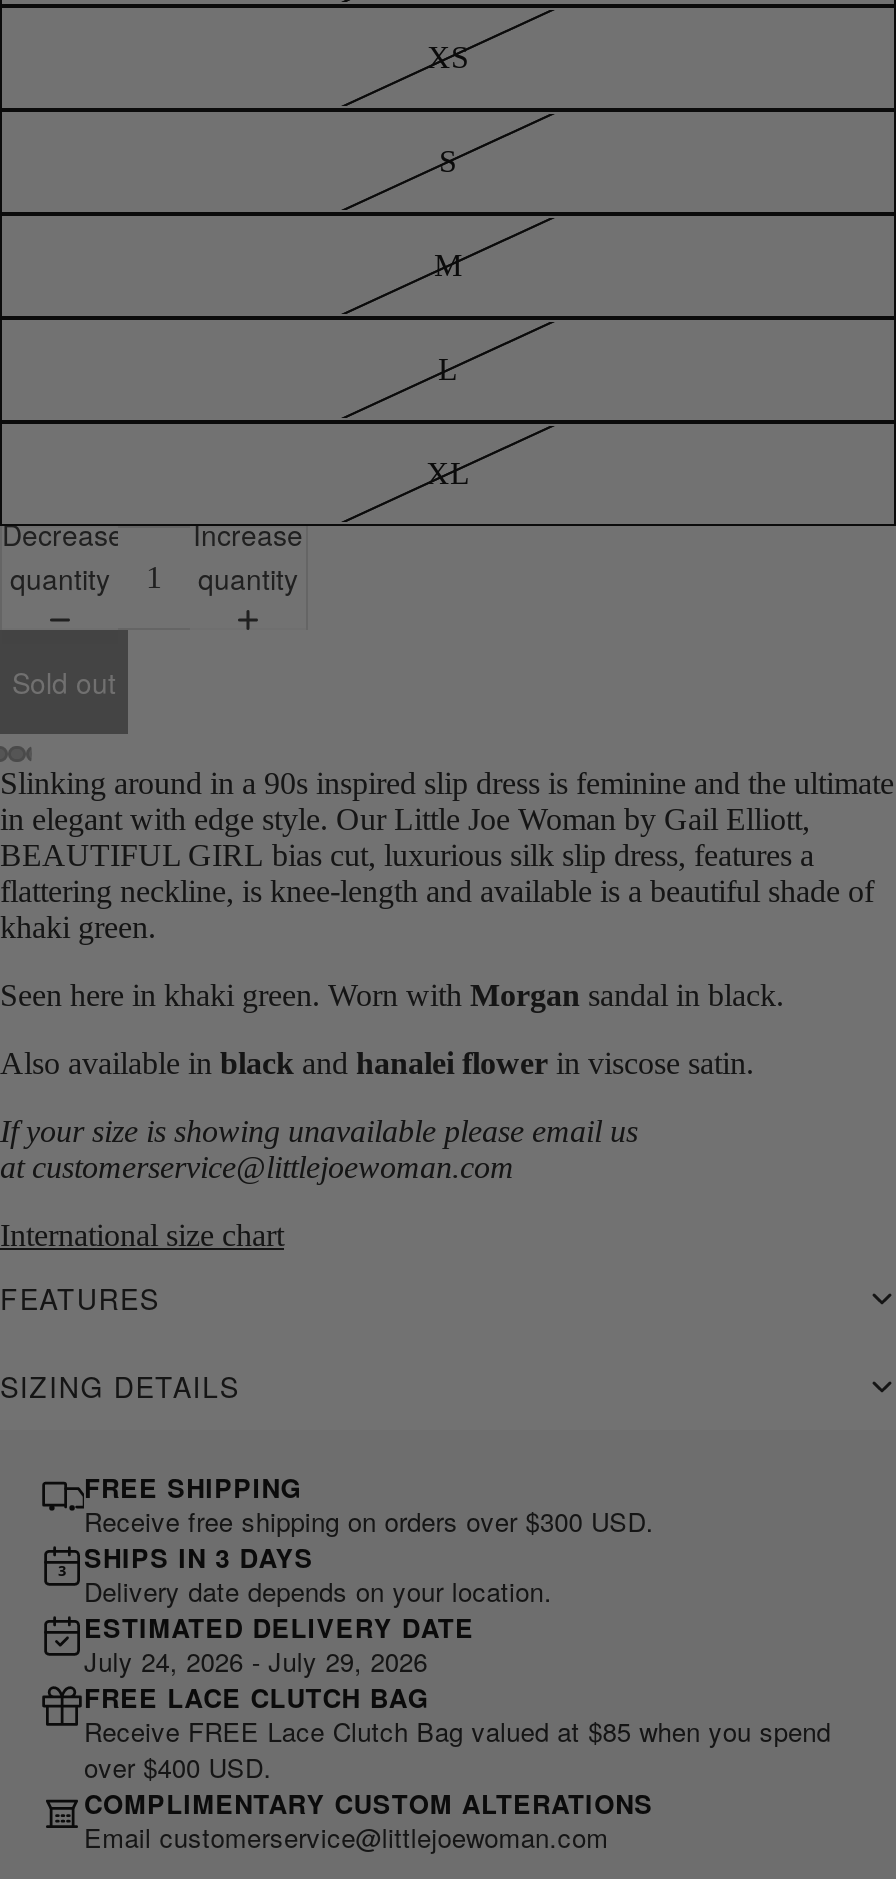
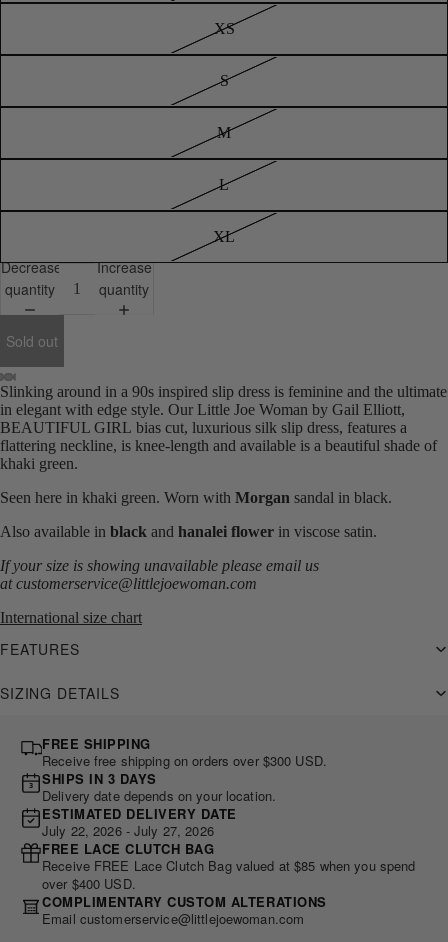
[84,1642,428,1680] July 24, 2026 - July 29, 2026 -> [42,821,214,840] July 22, 2026 - July 27, 2026

